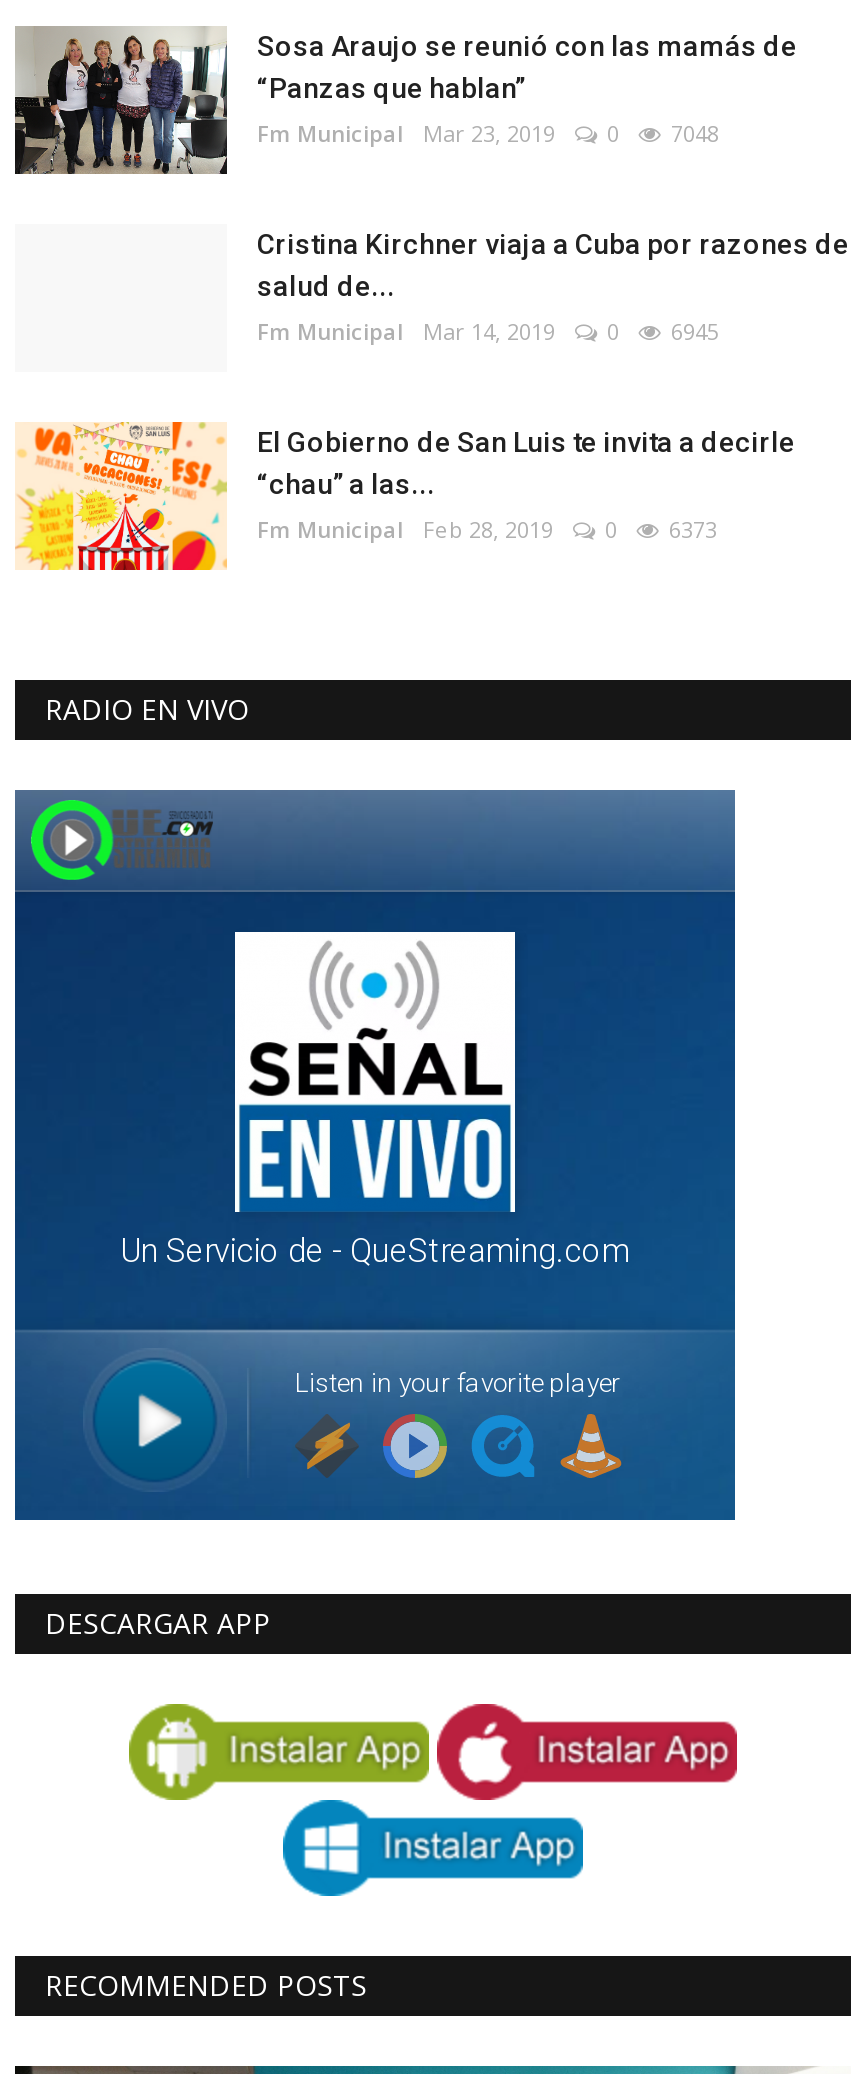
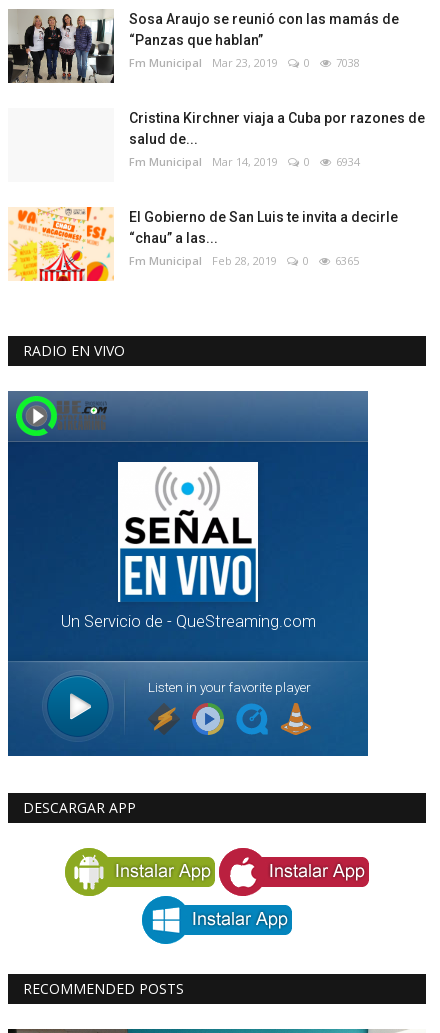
[257,118,719,148] Fm Municipal Mar 23, 2019 0 7048 -> [129,55,360,70] Fm Municipal Mar 23, 2019 0 7038
[257,316,719,346] Fm Municipal Mar 14, 2019 0 6945 -> [129,154,360,169] Fm Municipal Mar 14, 2019 0 6934
[257,514,717,544] Fm Municipal Feb 28, 2019 0 6373 -> [129,253,359,268] Fm Municipal Feb 28, 2019 0 6365

